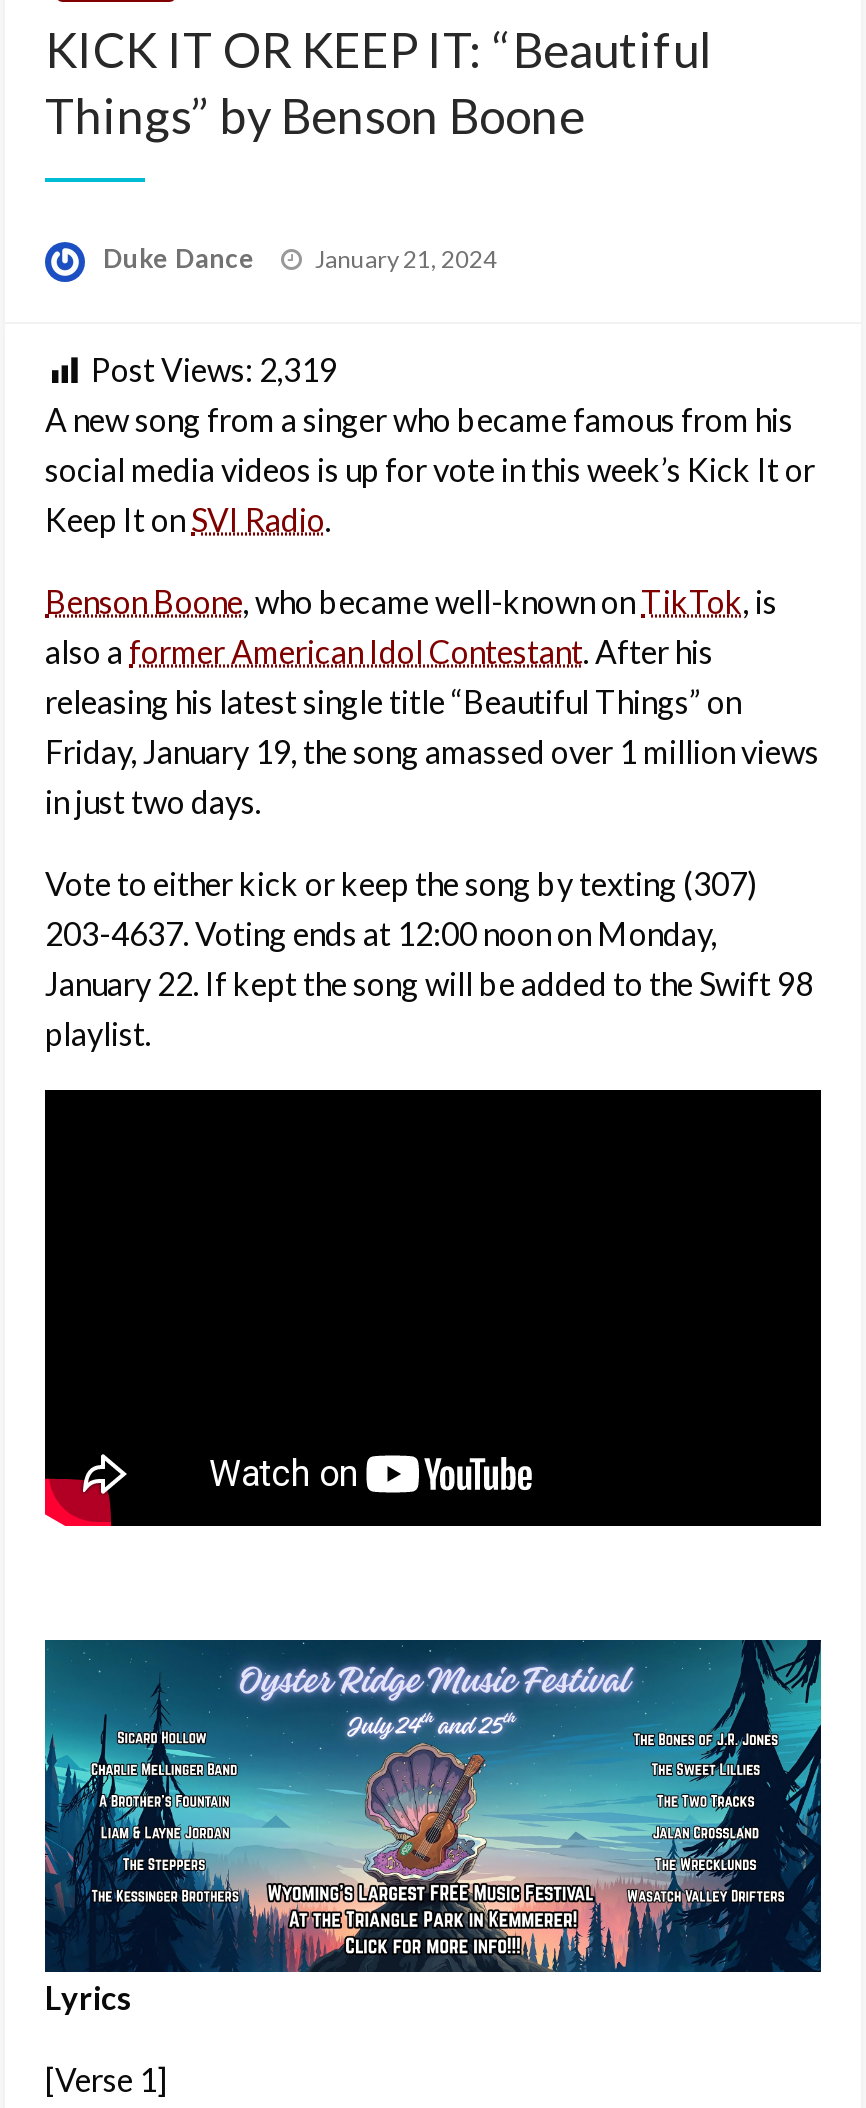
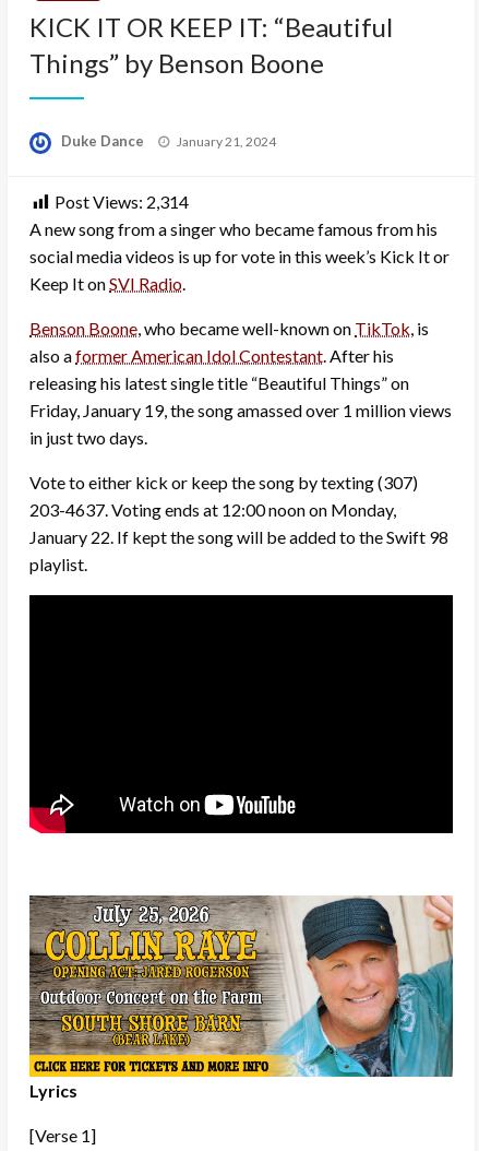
[91,350,337,388] Post Views: 2,319 -> [55,191,189,212] Post Views: 2,314
[43,1638,823,1974] [image] -> [28,894,454,1078] [image]

